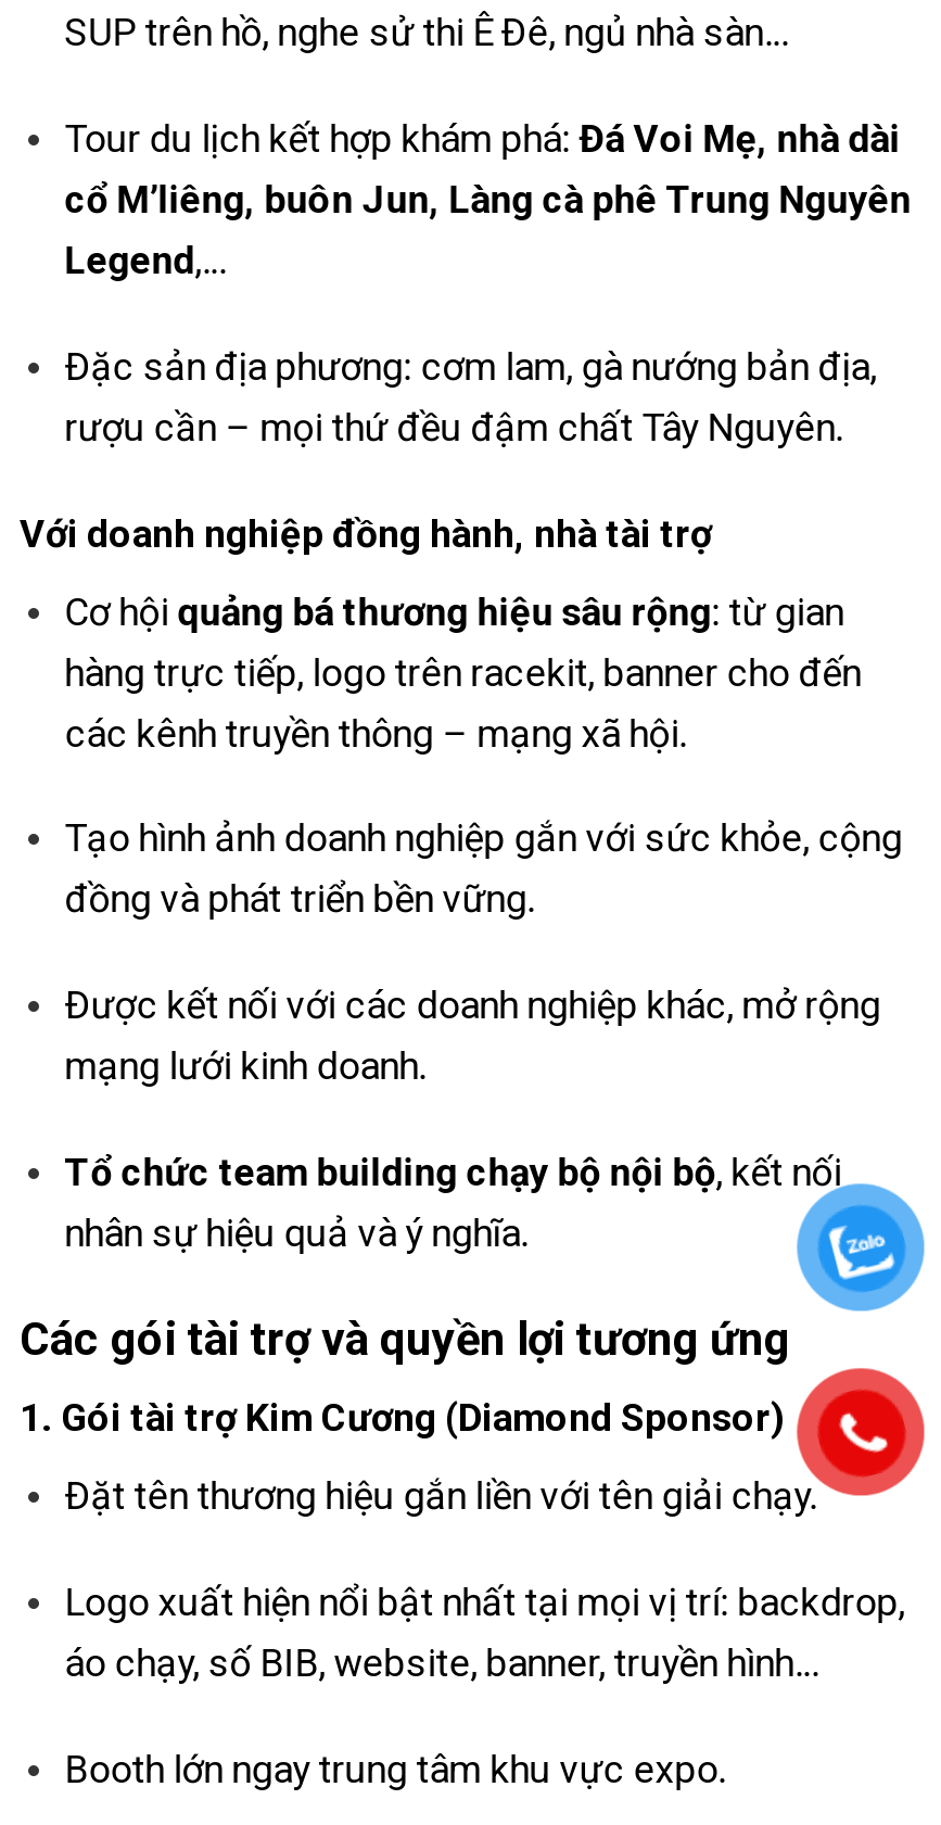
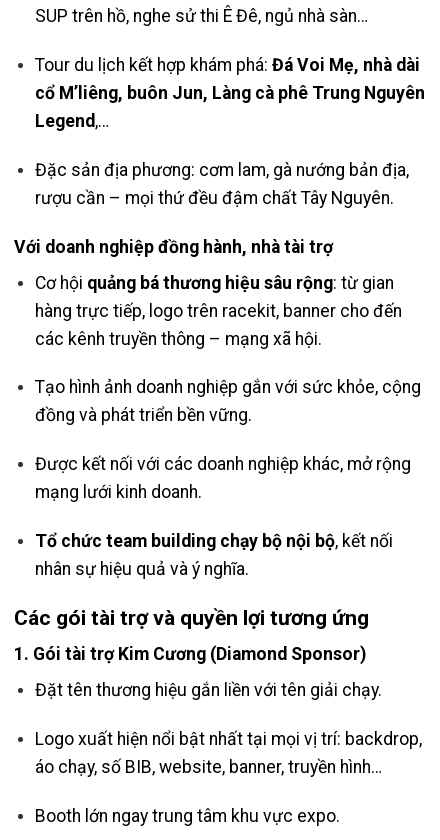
[794,1181,927,1314] [image] -> none
[794,1366,927,1498] [image] -> none

